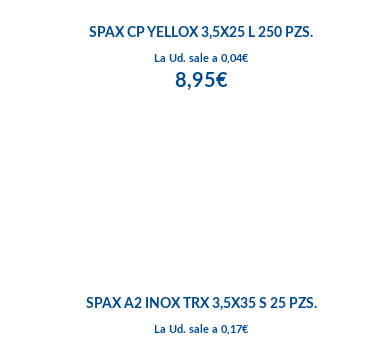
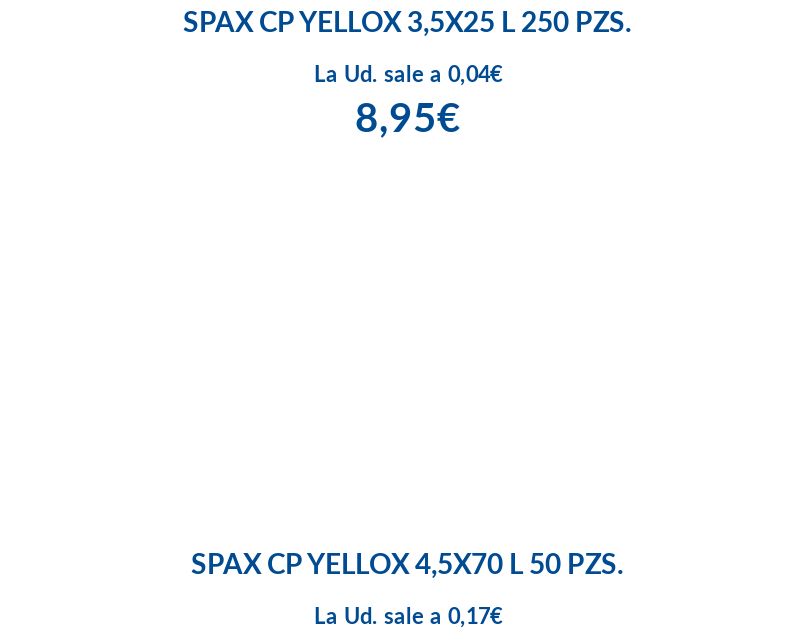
[85,297,316,311] SPAX A2 INOX TRX 3,5X35 S 25 PZS. -> [191,552,625,580] SPAX CP YELLOX 4,5X70 L 50 PZS.

